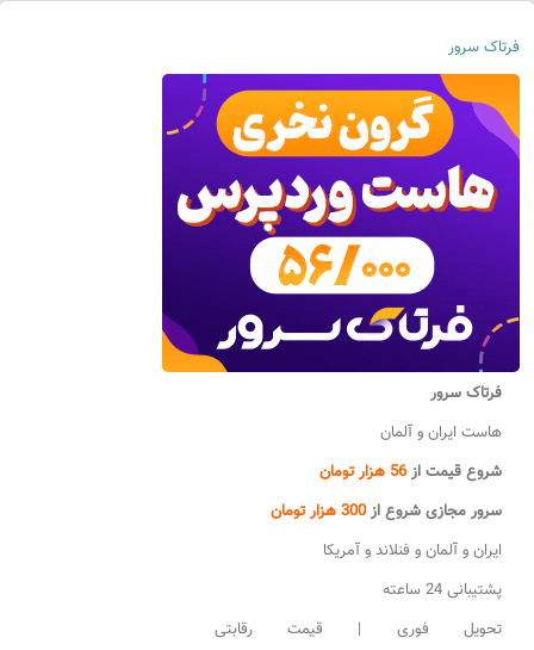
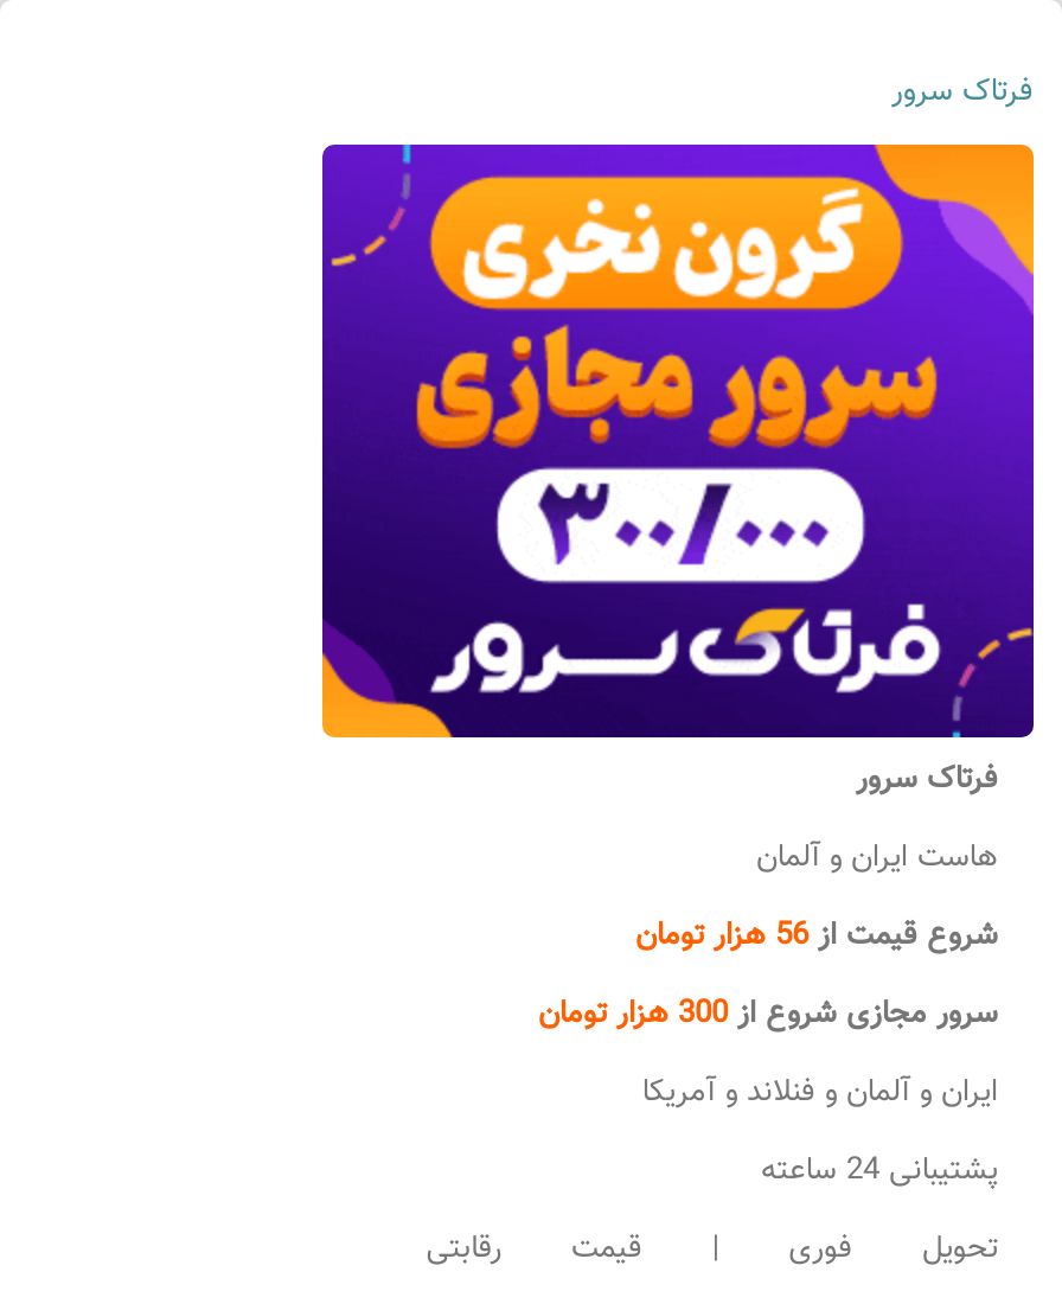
[176,165,498,235] [image] -> [353,325,989,465] [image]
[271,243,416,286] [image] -> [536,481,830,567] [image]

